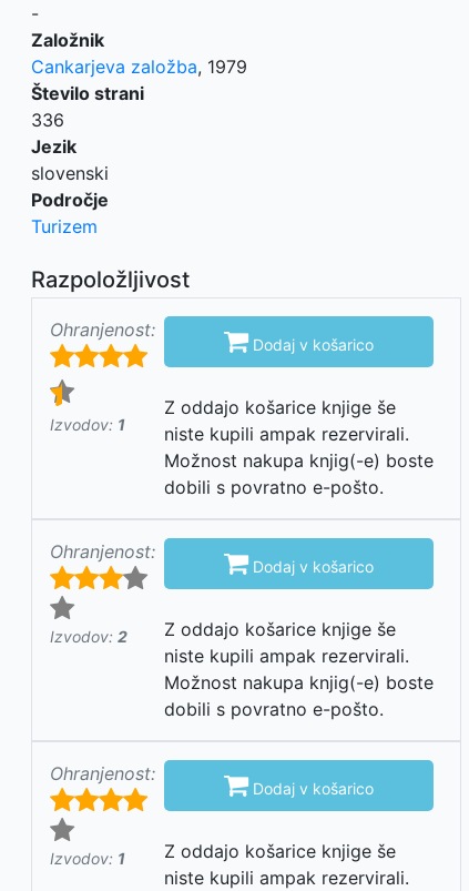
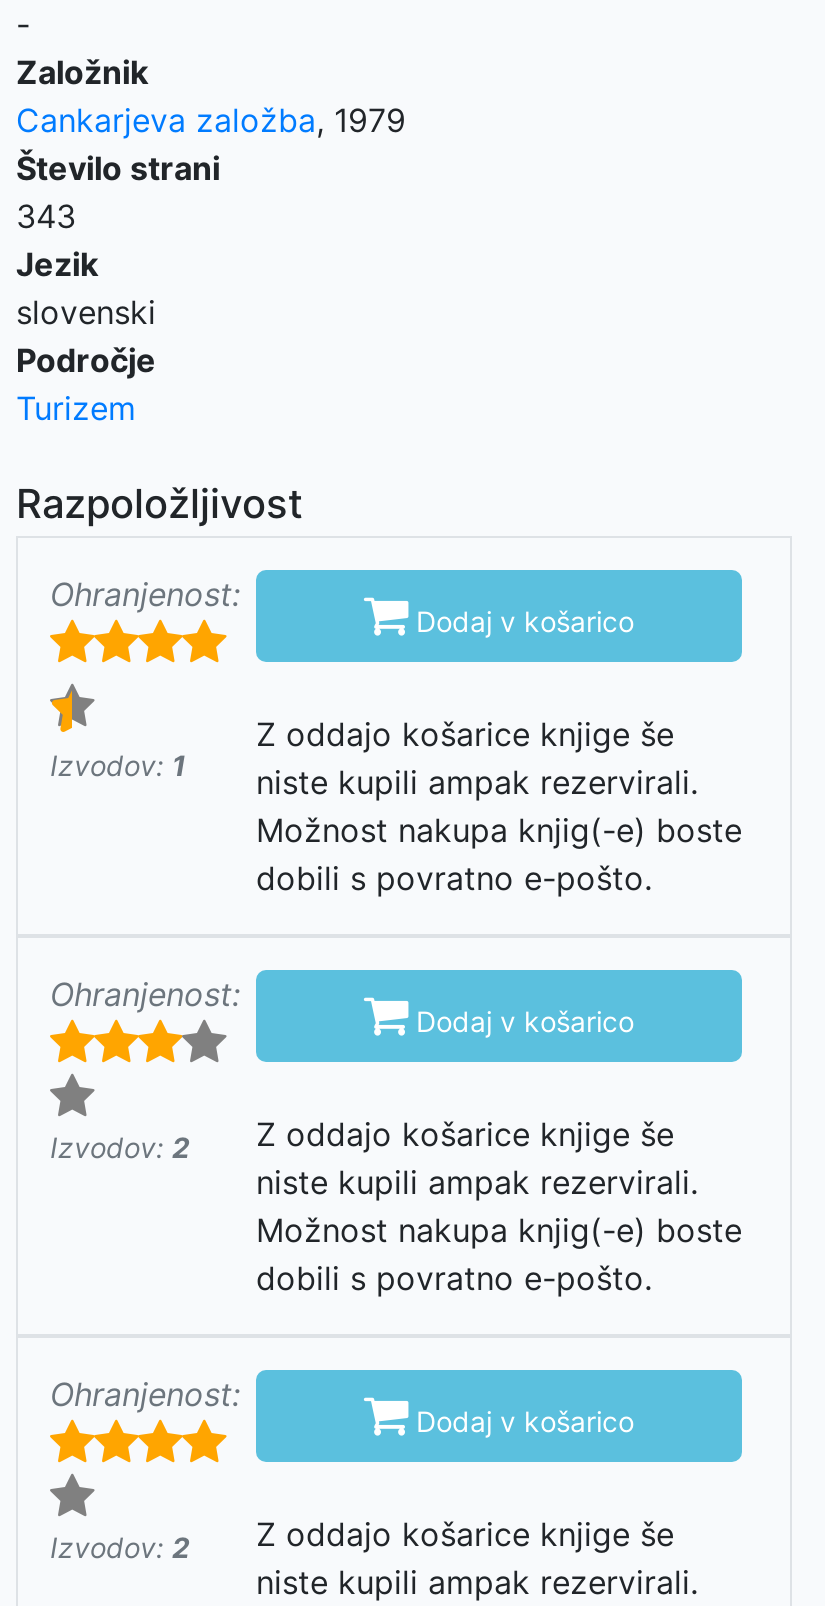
[31,109,64,131] 336 -> [16,196,76,236] 343
[50,849,125,868] Izvodov: 1 -> [50,1530,190,1564] Izvodov: 2

